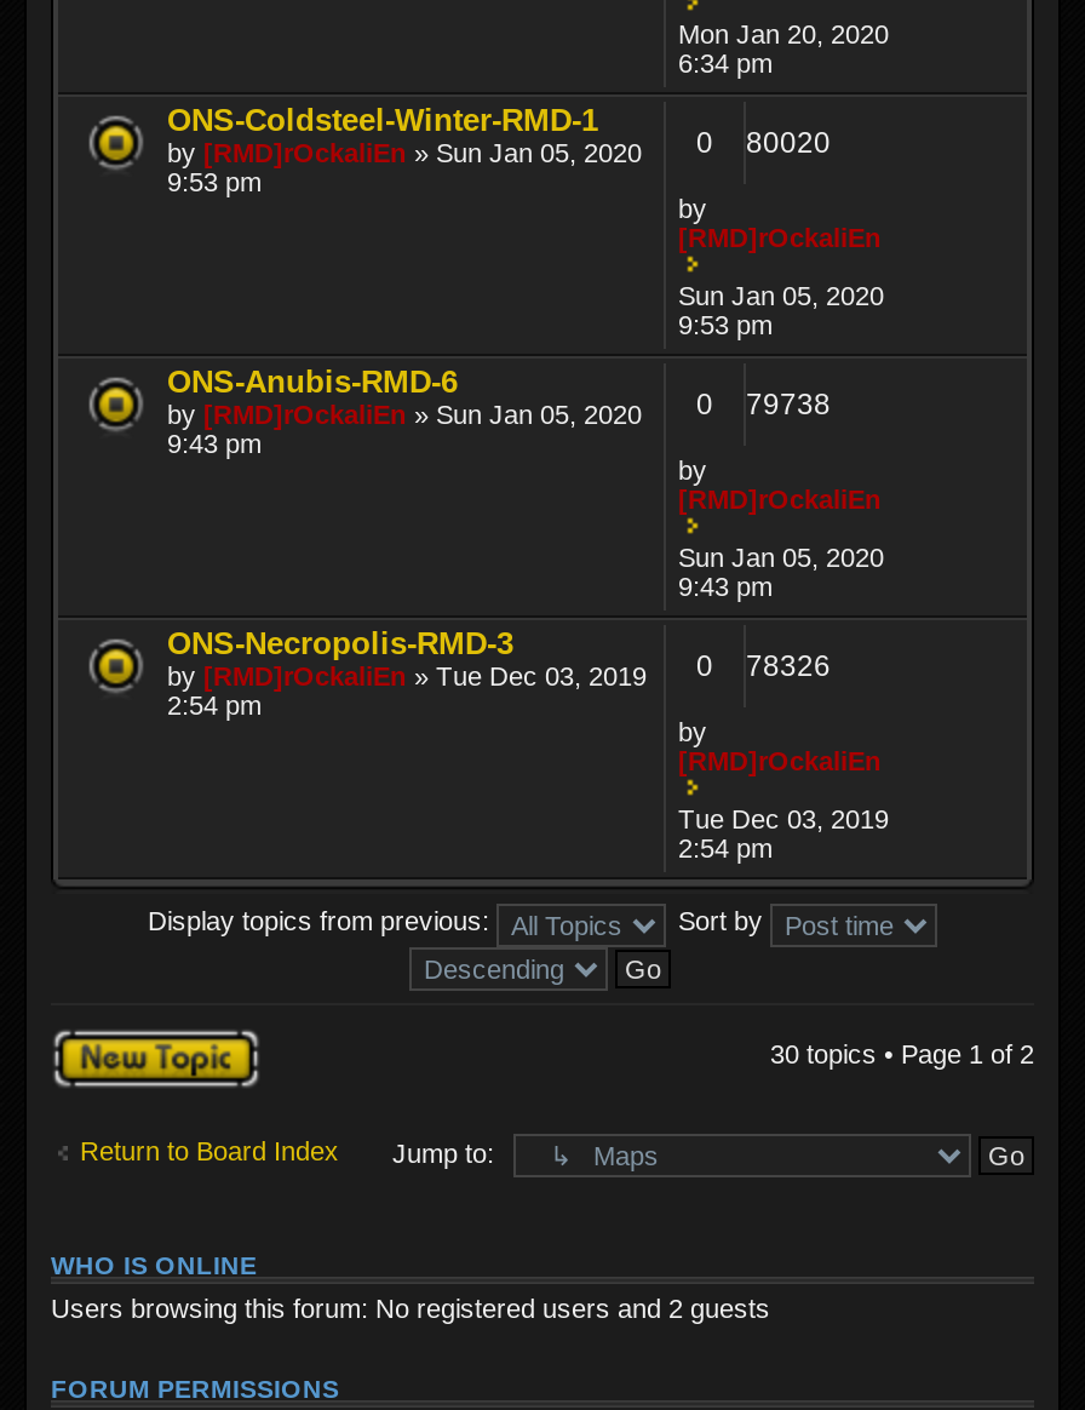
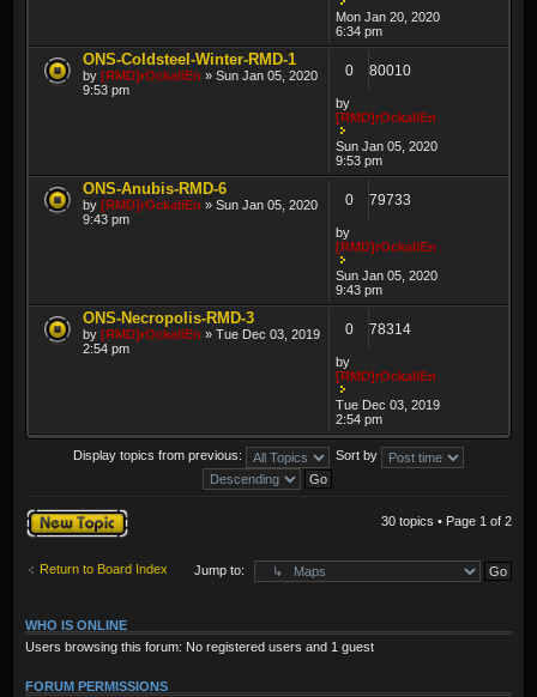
[746,125,831,159] 80020 -> [369,62,411,78] 80010
[746,386,831,420] 79738 -> [369,191,411,208] 79733
[746,648,831,682] 78326 -> [369,320,411,337] 78314
[51,1292,770,1322] Users browsing this forum: No registered users and 2 guests -> [25,639,374,653] Users browsing this forum: No registered users and 1 guest

